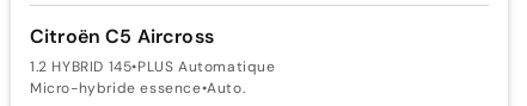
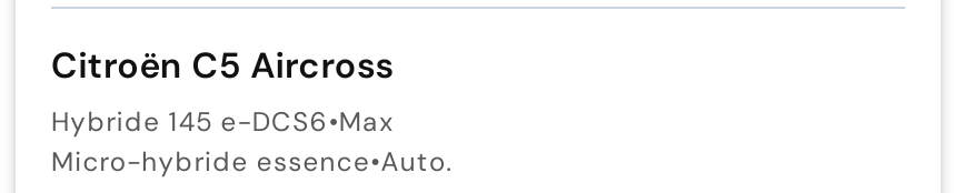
[30,57,276,76] 1.2 HYBRID 145•PLUS Automatique -> [51,104,394,139] Hybride 145 e-DCS6•Max

